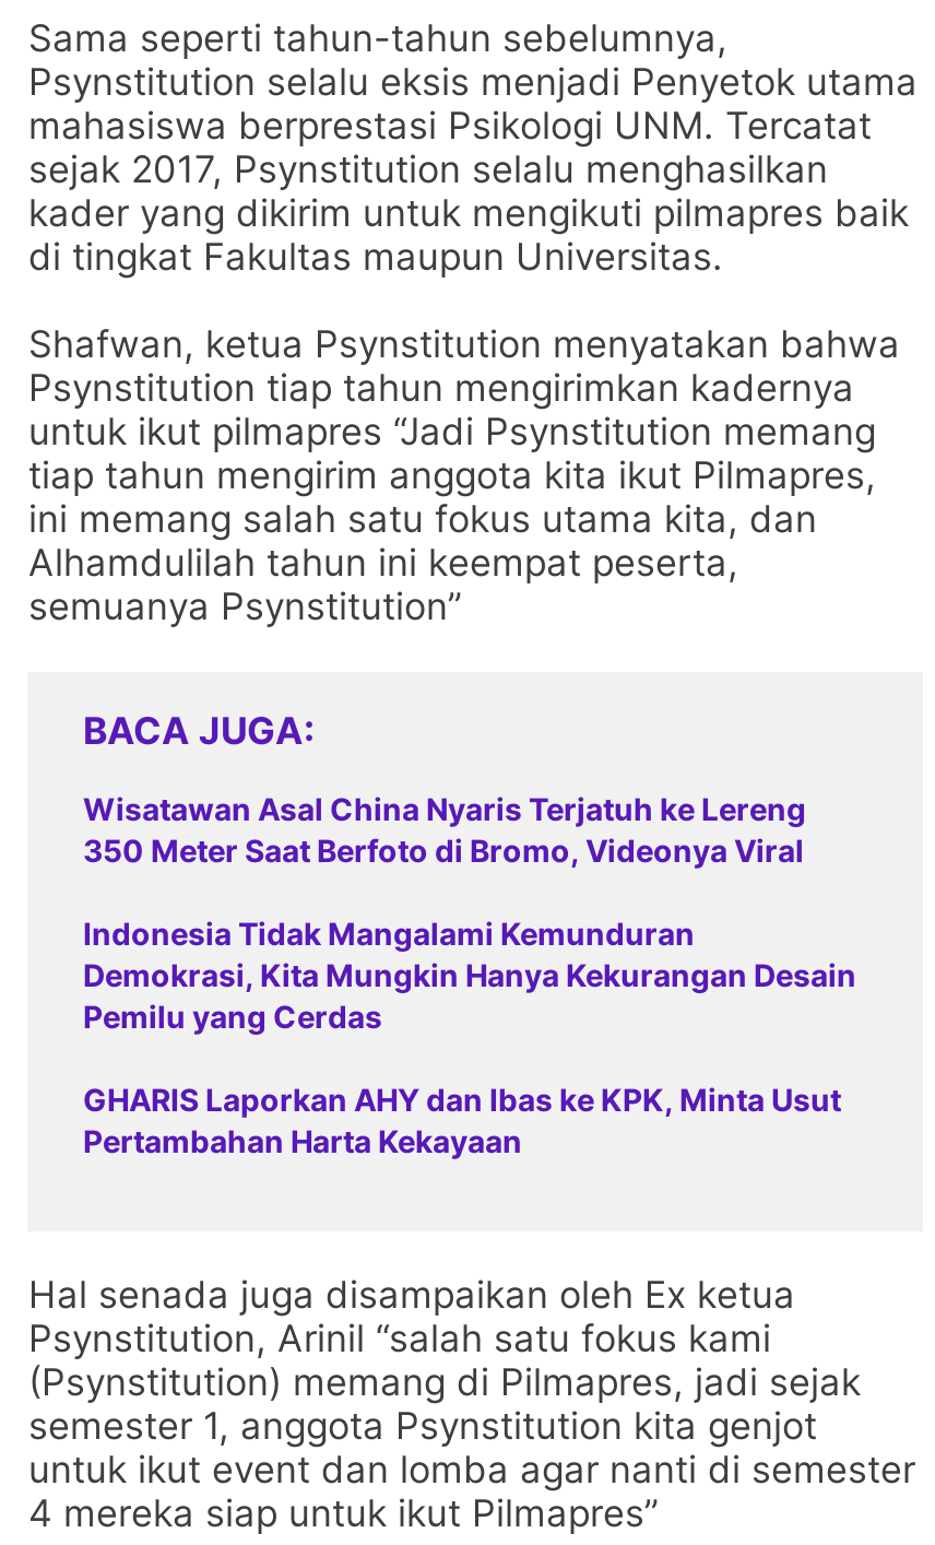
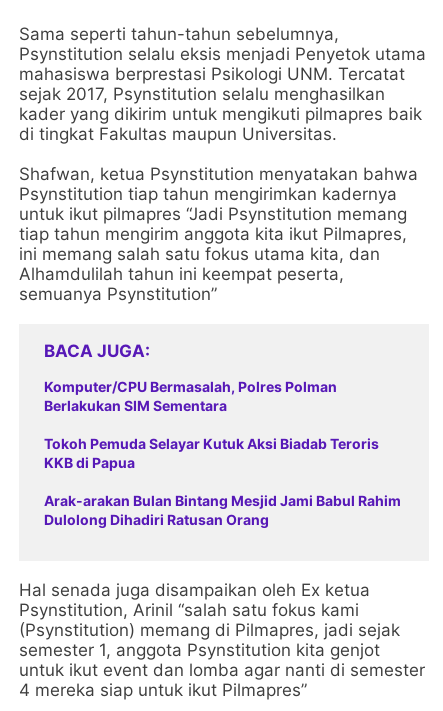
[83,790,806,869] Wisatawan Asal China Nyaris Terjatuh ke Lereng | 350 Meter Saat Berfoto di Bromo, Videonya Viral -> [44,378,337,414] Komputer/CPU Bermasalah, Polres Polman | Berlakukan SIM Sementara
[83,915,856,1035] Indonesia Tidak Mangalami Kemunduran | Demokrasi, Kita Mungkin Hanya Kekurangan Desain | Pemilu yang Cerdas -> [44,435,379,471] Tokoh Pemuda Selayar Kutuk Aksi Biadab Teroris | KKB di Papua
[83,1081,841,1159] GHARIS Laporkan AHY dan Ibas ke KPK, Minta Usut | Pertambahan Harta Kekayaan -> [44,492,401,528] Arak-arakan Bulan Bintang Mesjid Jami Babul Rahim | Dulolong Dihadiri Ratusan Orang

